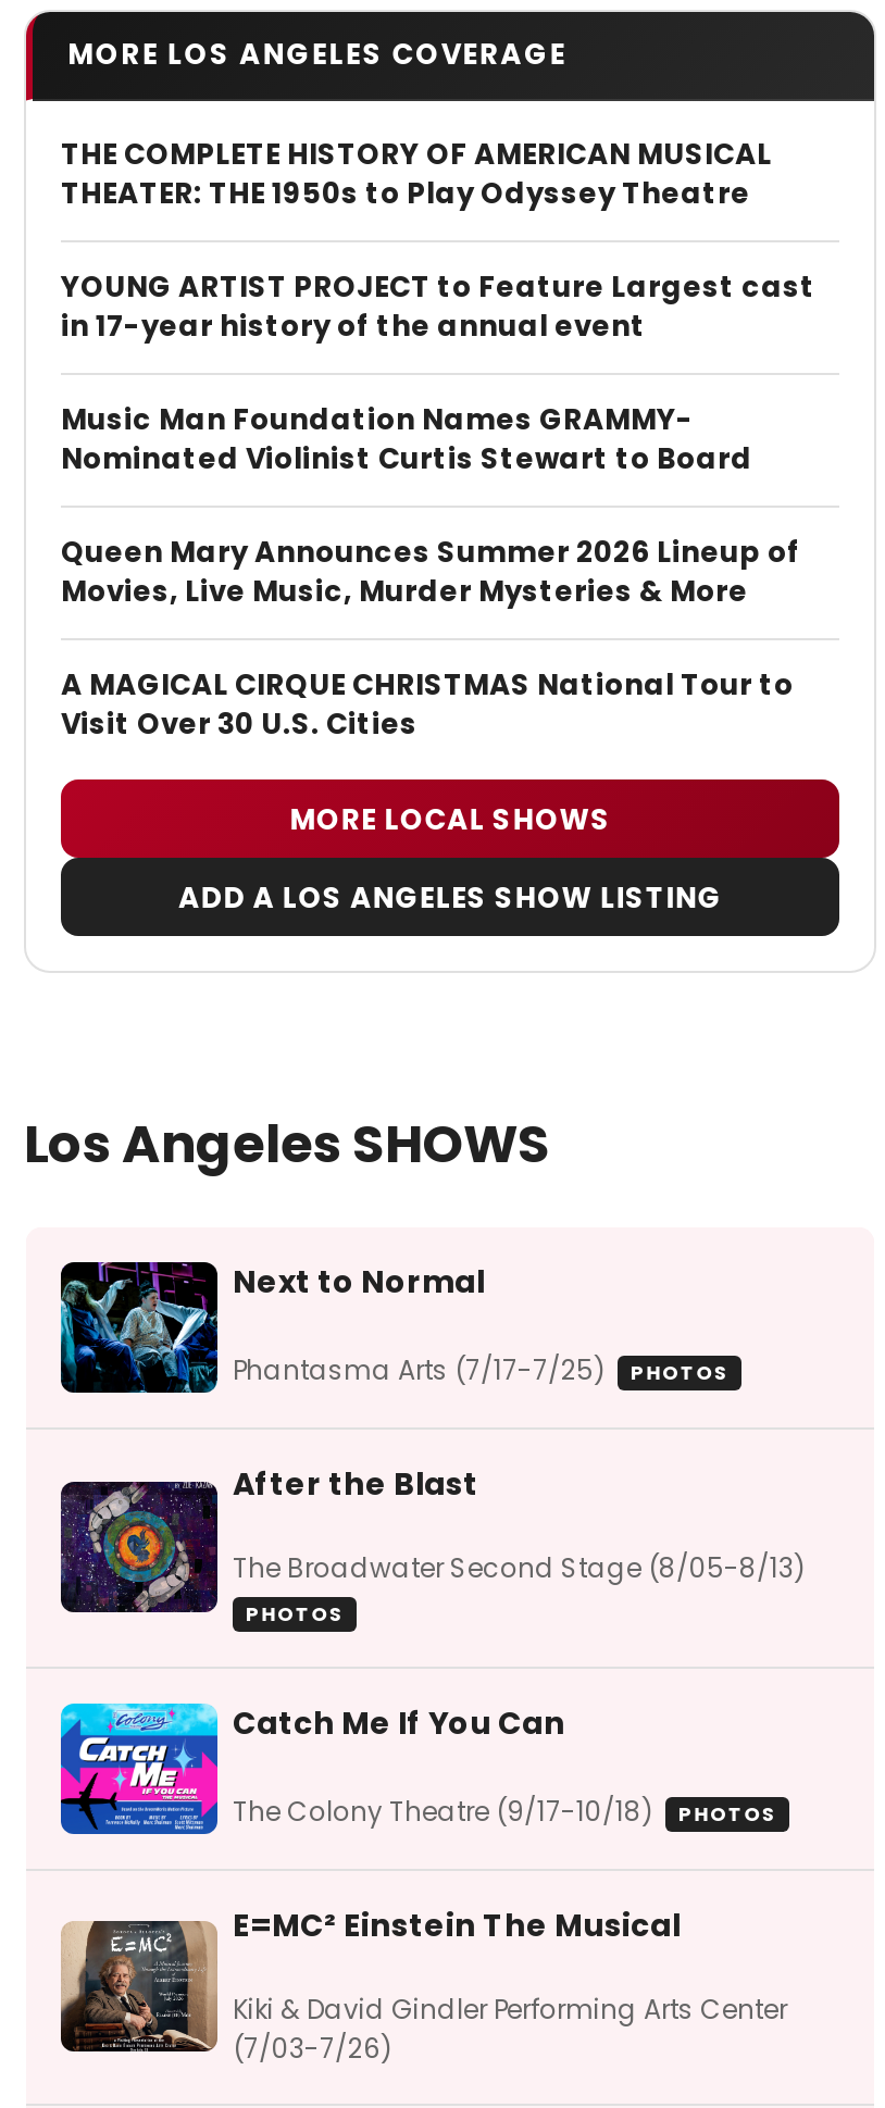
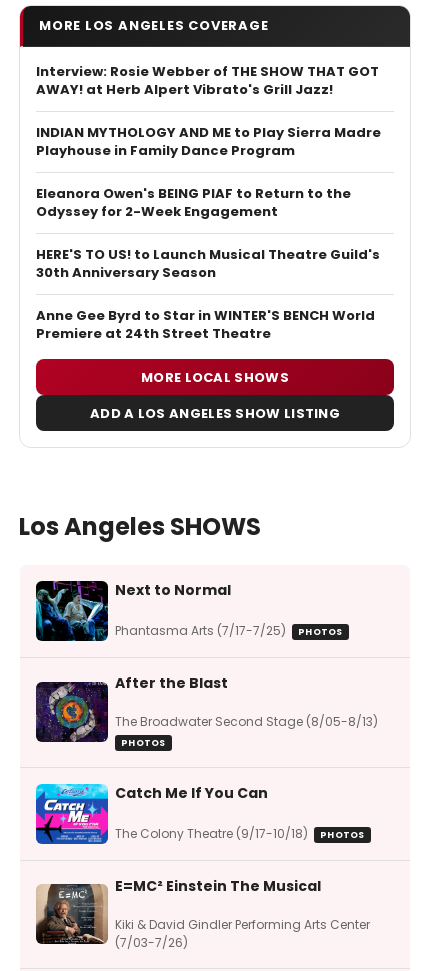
[61,135,772,215] THE COMPLETE HISTORY OF AMERICAN MUSICAL | THEATER: THE 1950s to Play Odyssey Theatre -> [36,62,379,99] Interview: Rosie Webber of THE SHOW THAT GOT | AWAY! at Herb Alpert Vibrato's Grill Jazz!
[61,267,815,348] YOUNG ARTIST PROJECT to Feature Largest cast | in 17-year history of the annual event -> [36,123,381,160] INDIAN MYTHOLOGY AND ME to Play Sierra Madre | Playhouse in Family Dance Program
[61,400,752,480] Music Man Foundation Names GRAMMY- | Nominated Violinist Curtis Stewart to Board -> [36,184,351,221] Eleanora Owen's BEING PIAF to Return to the | Odyssey for 2-Week Engagement
[61,532,800,613] Queen Mary Announces Summer 2026 Lineup of | Movies, Live Music, Murder Mysteries & More -> [36,245,380,282] HERE'S TO US! to Launch Musical Theatre Guild's | 30th Anniversary Season
[61,665,794,746] A MAGICAL CIRQUE CHRISTMAS National Tour to | Visit Over 30 U.S. Cities -> [36,306,375,343] Anne Gee Byrd to Star in WINTER'S BENCH World | Premiere at 24th Street Theatre

